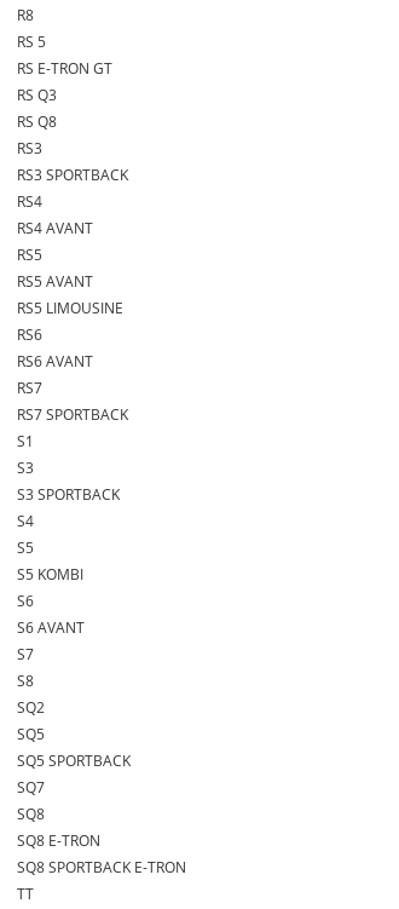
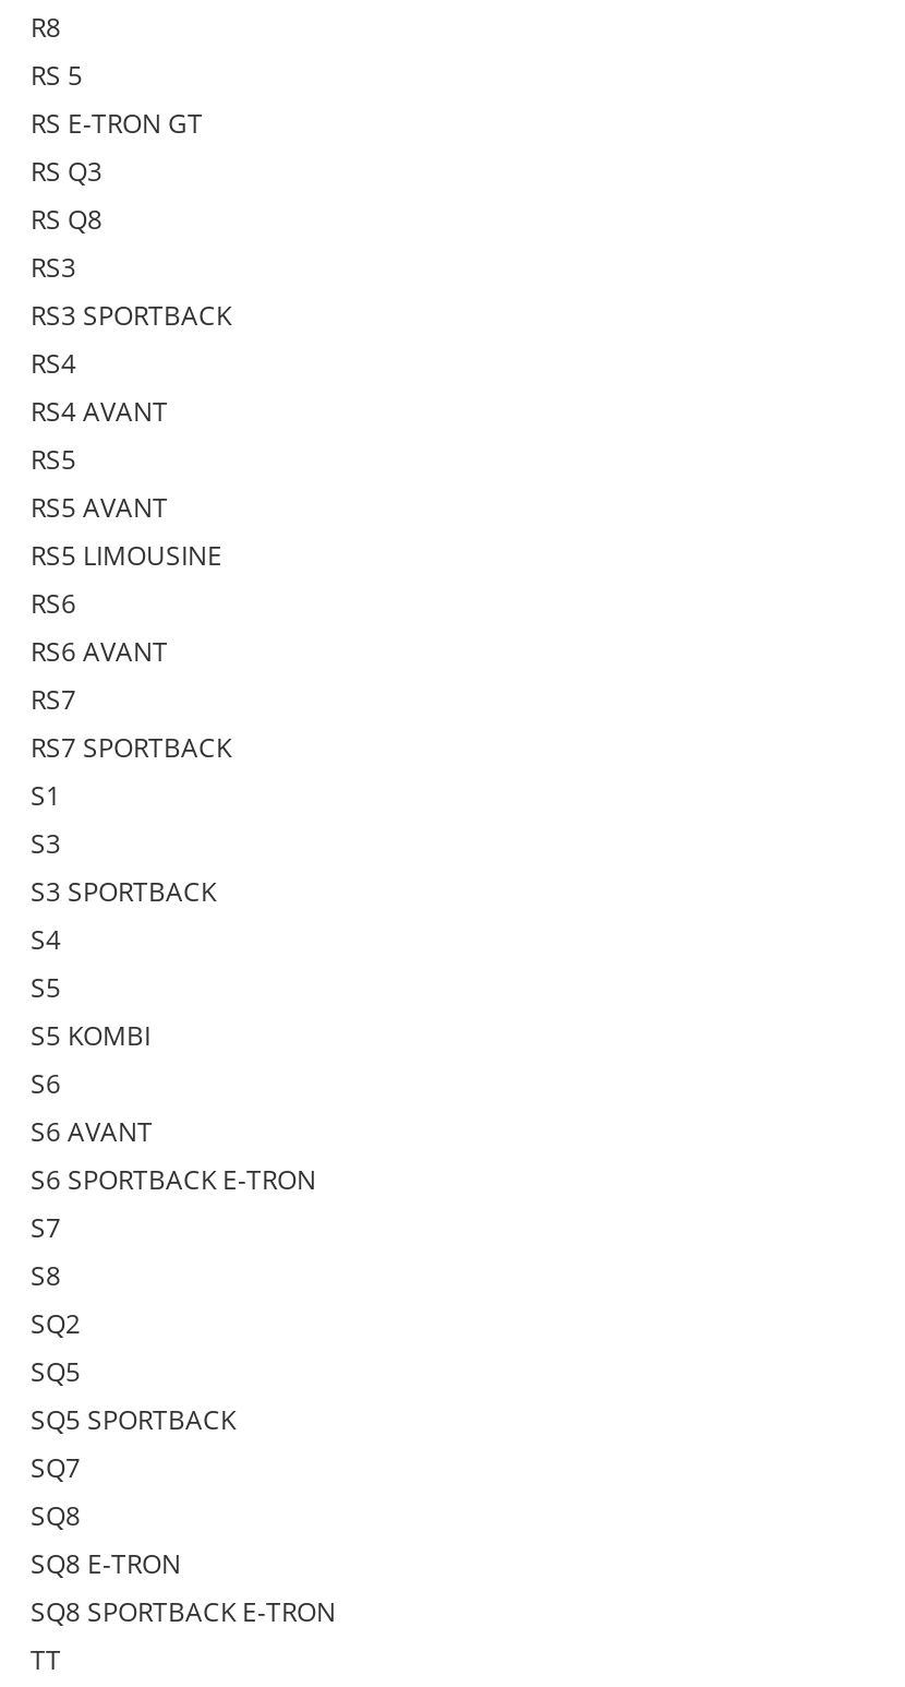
none -> [31,1161,316,1198] S6 SPORTBACK E-TRON

